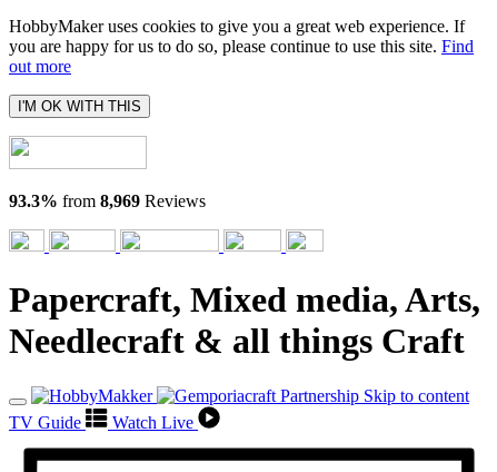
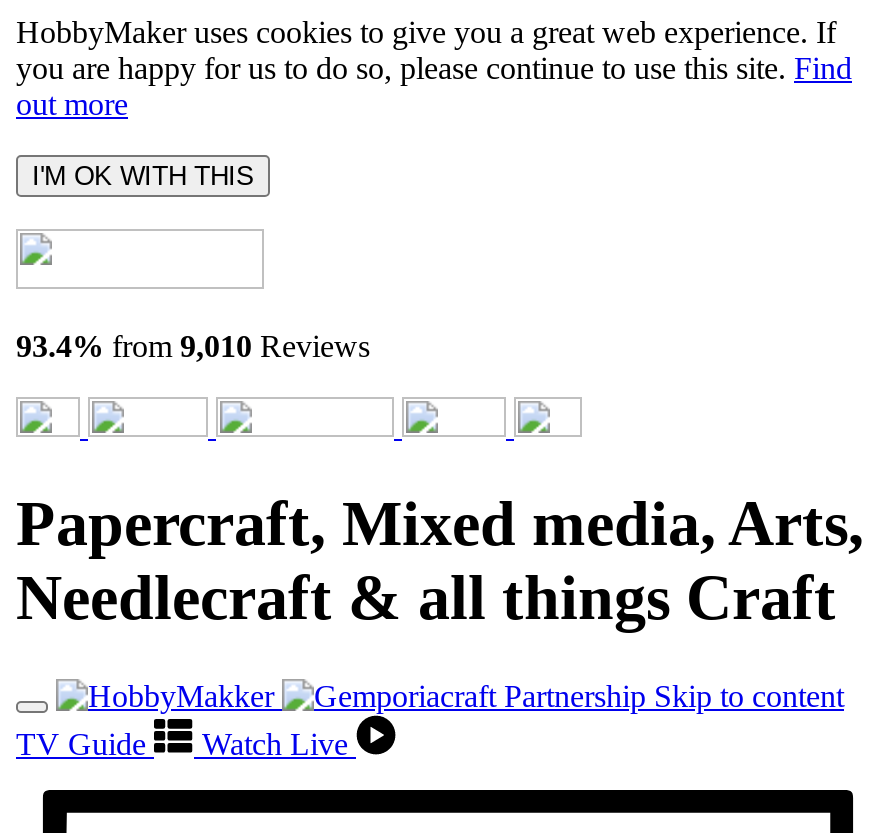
[9,191,206,210] 93.3% from 8,969 Reviews -> [16,329,370,363] 93.4% from 9,010 Reviews

